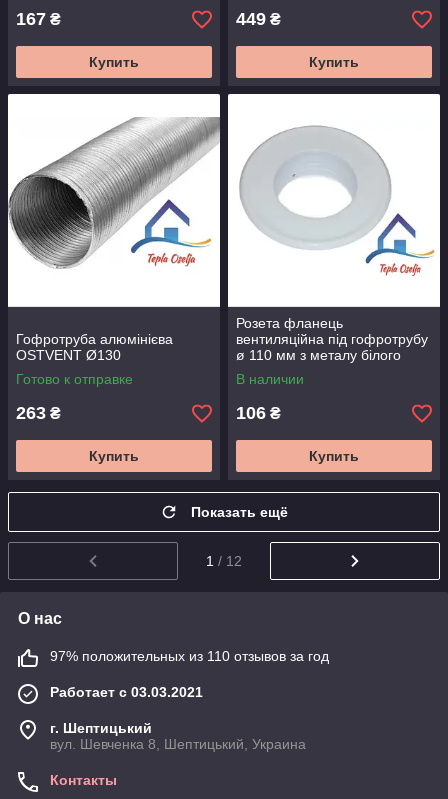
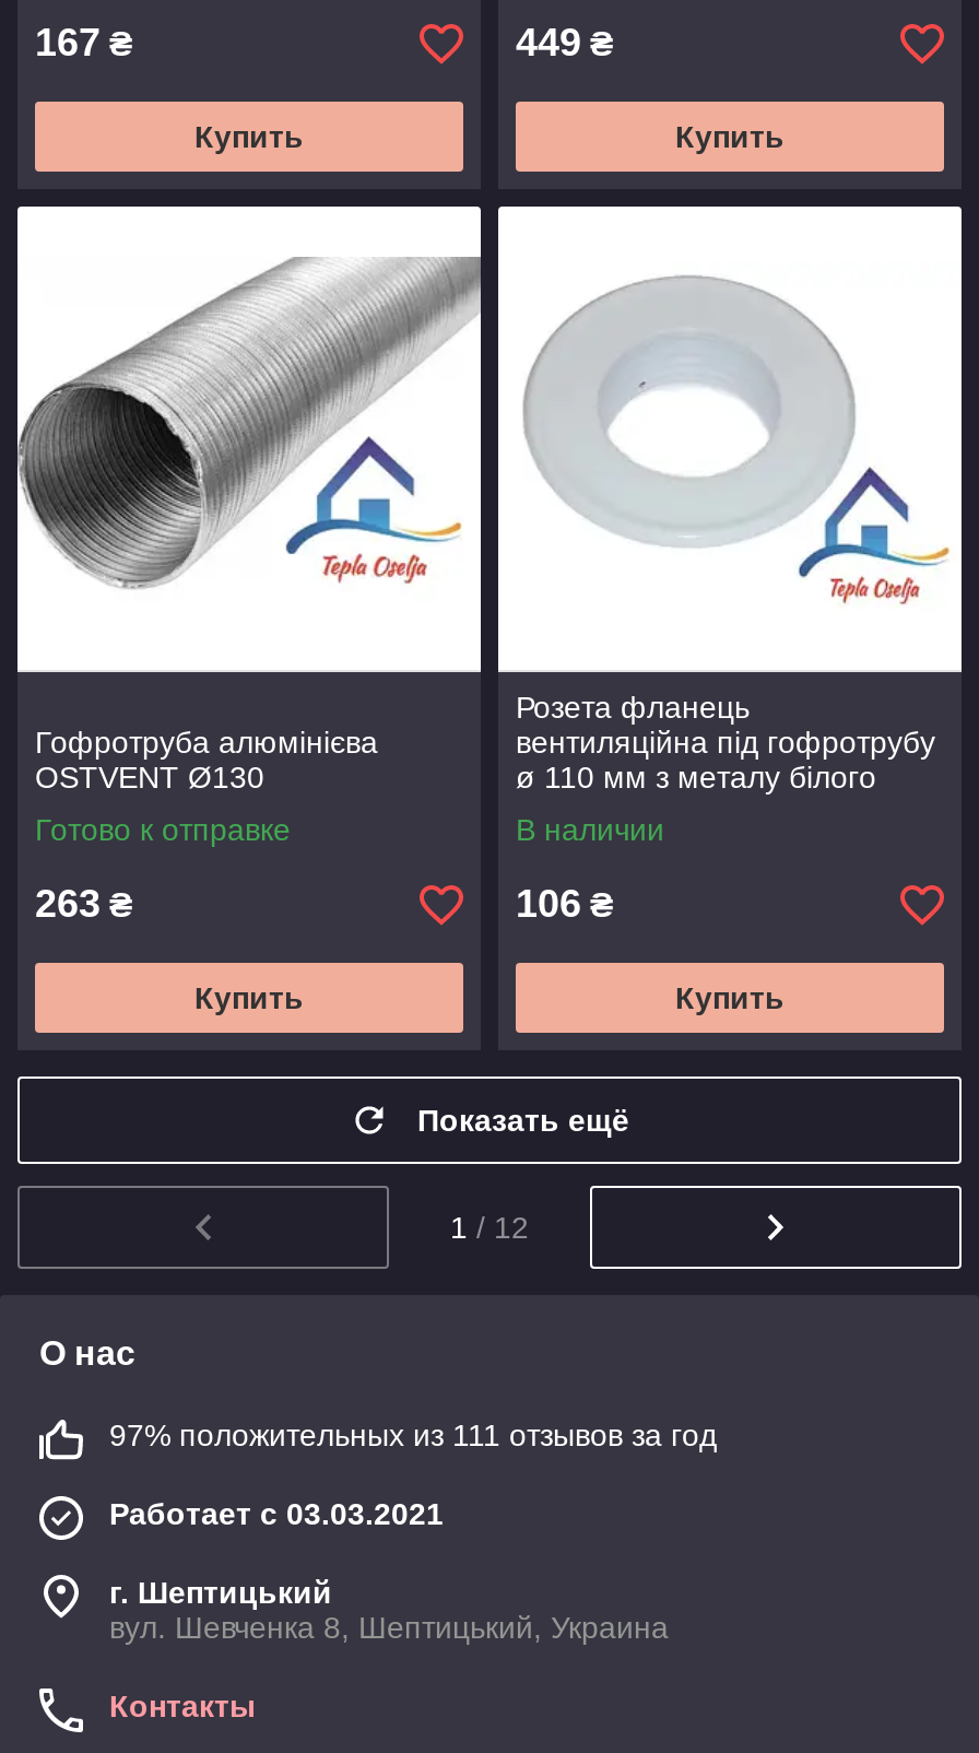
[50,648,329,664] 97% положительных из 110 отзывов за год -> [109,1418,717,1453] 97% положительных из 111 отзывов за год

